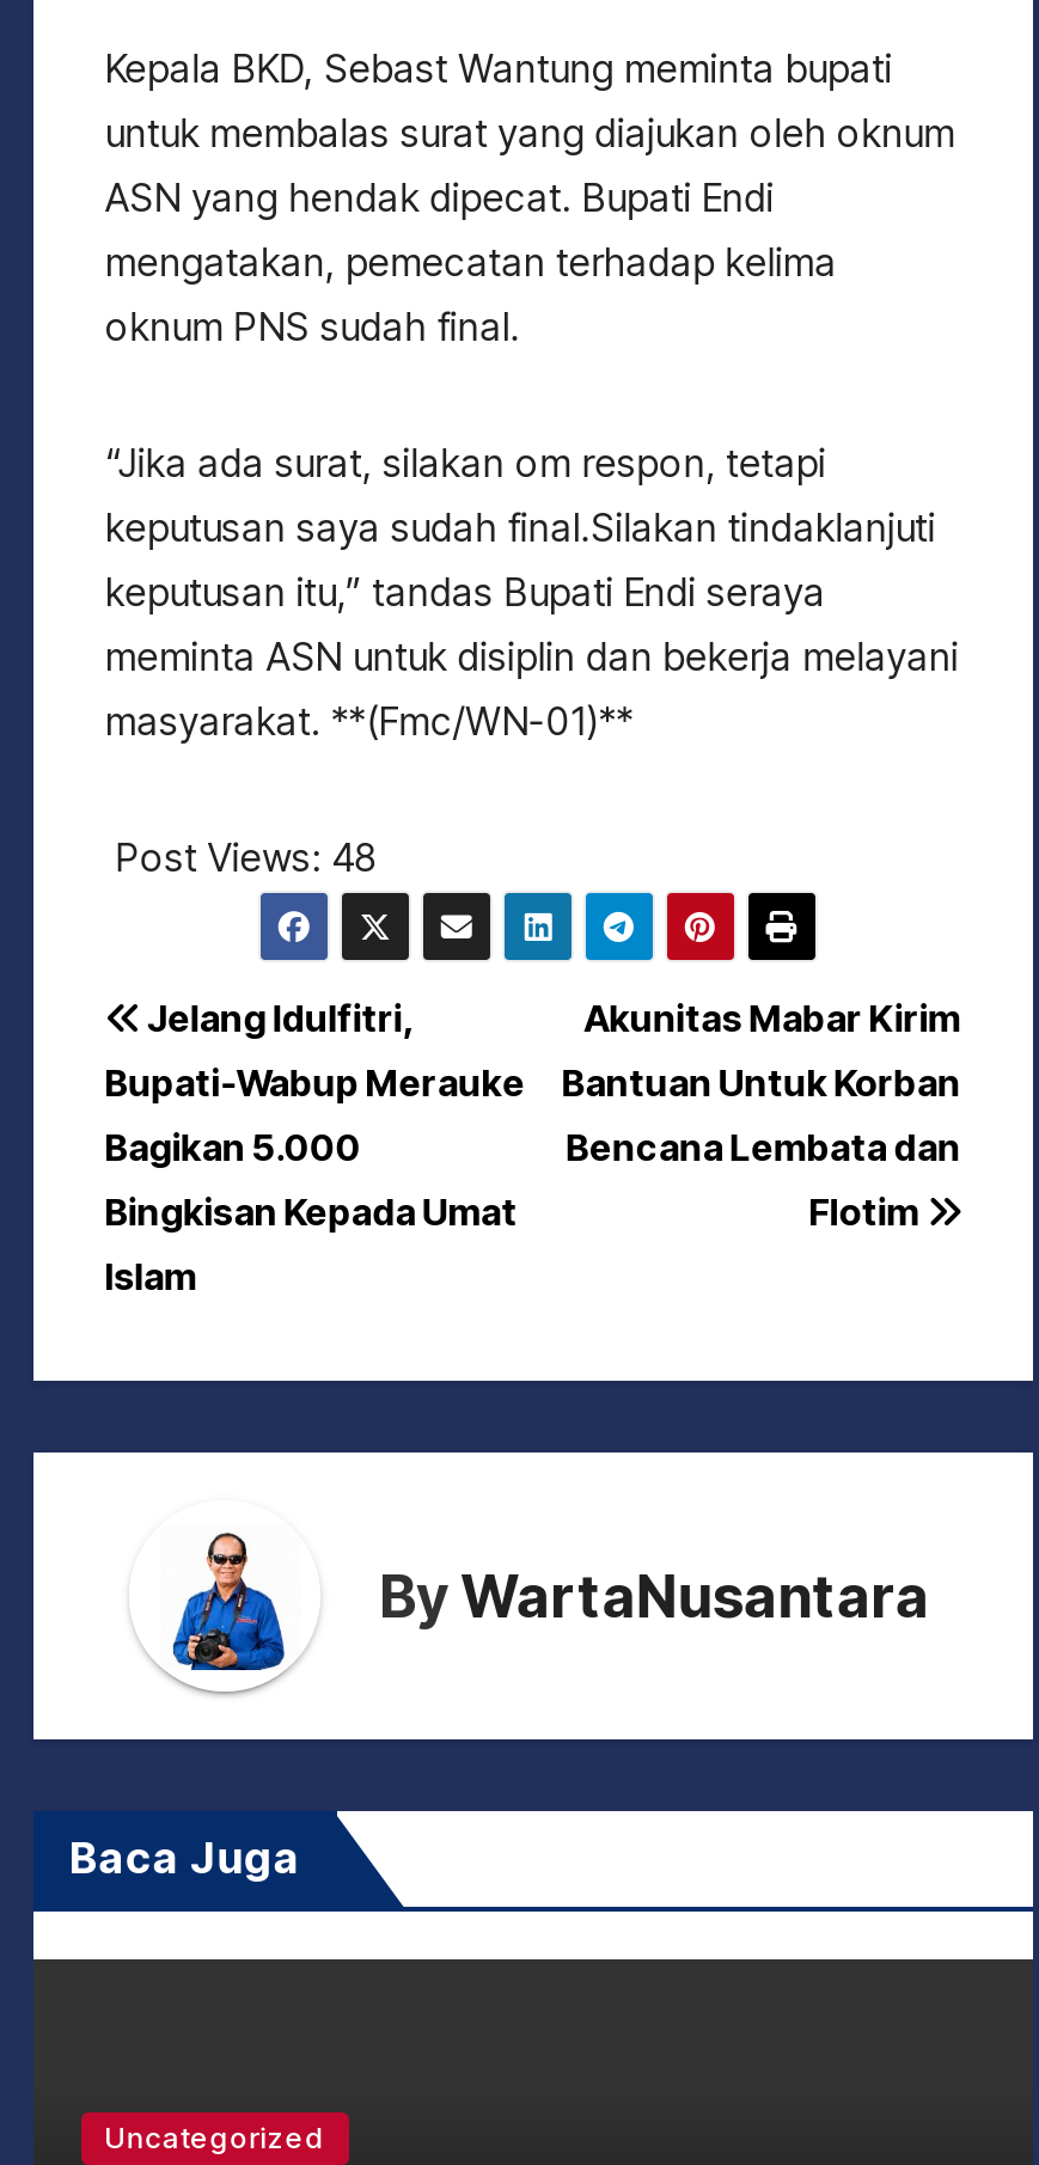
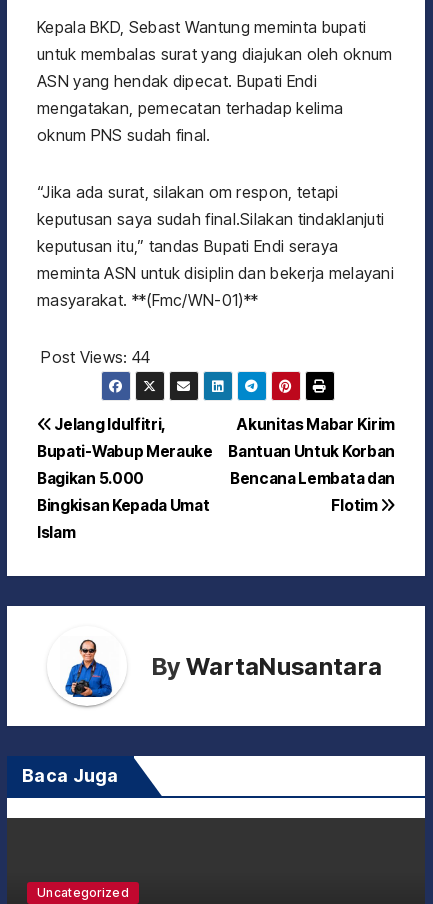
[115,834,379,882] Post Views: 48 -> [41,347,150,367] Post Views: 44

